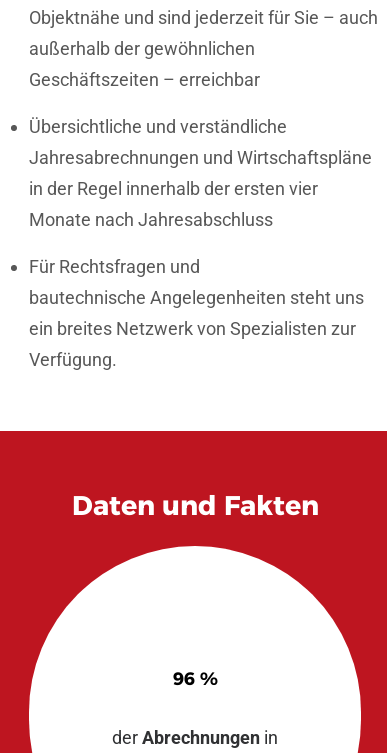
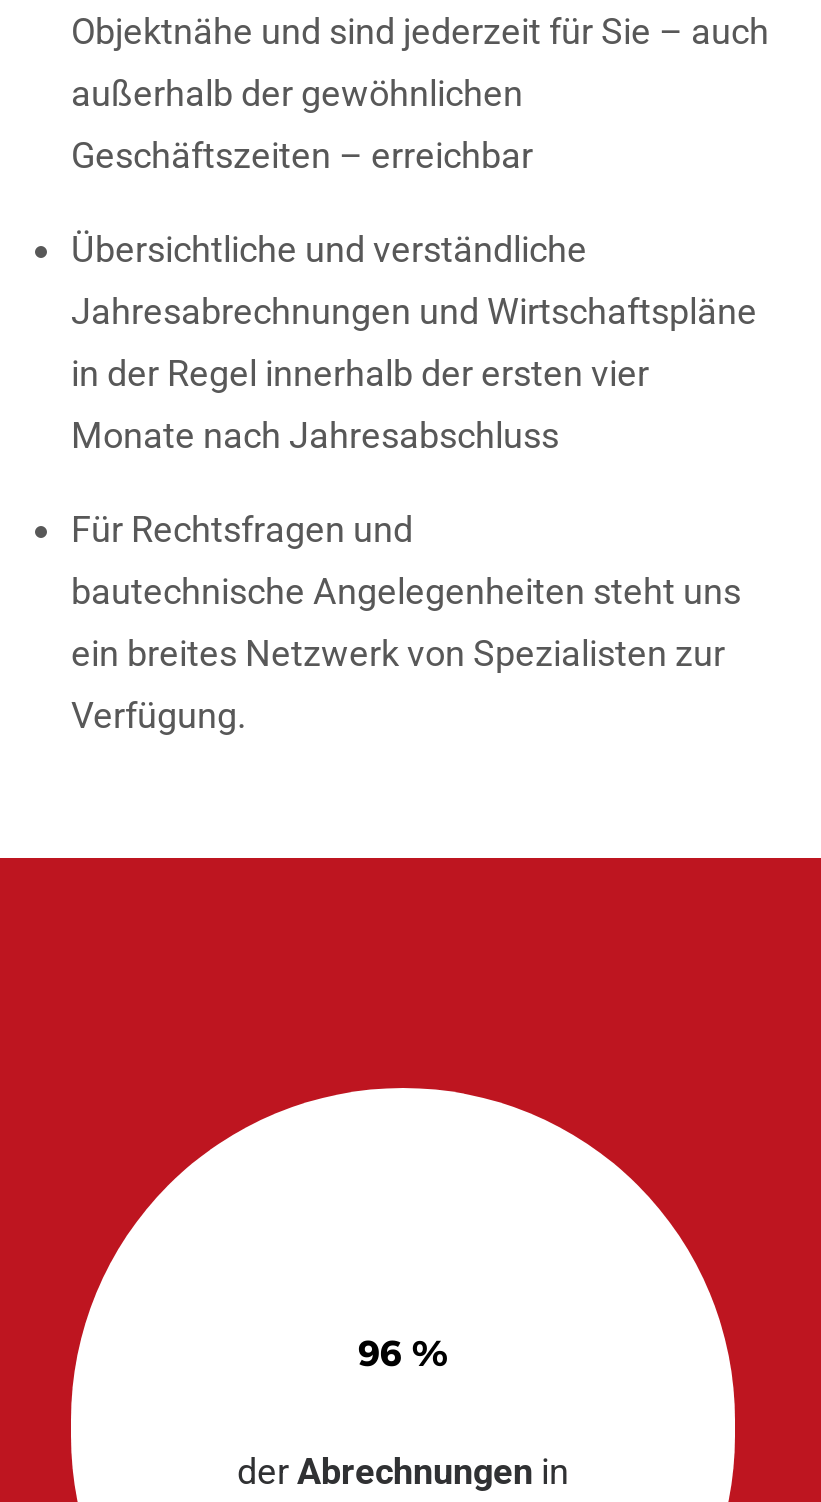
[71,488,318,521] Daten und Fakten -> none

